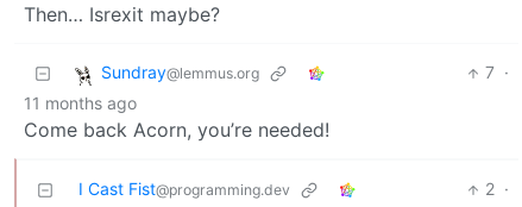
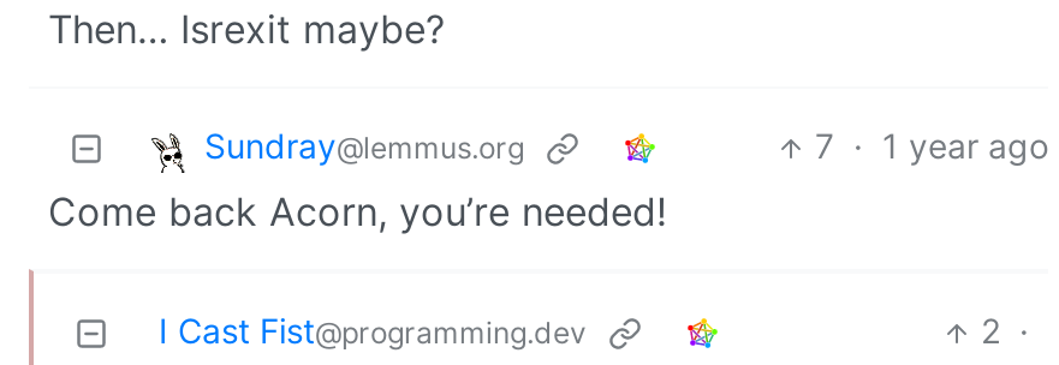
[24,62,509,114] 7 · | 11 months ago -> [815,126,1048,167] 7 · 1 year ago

